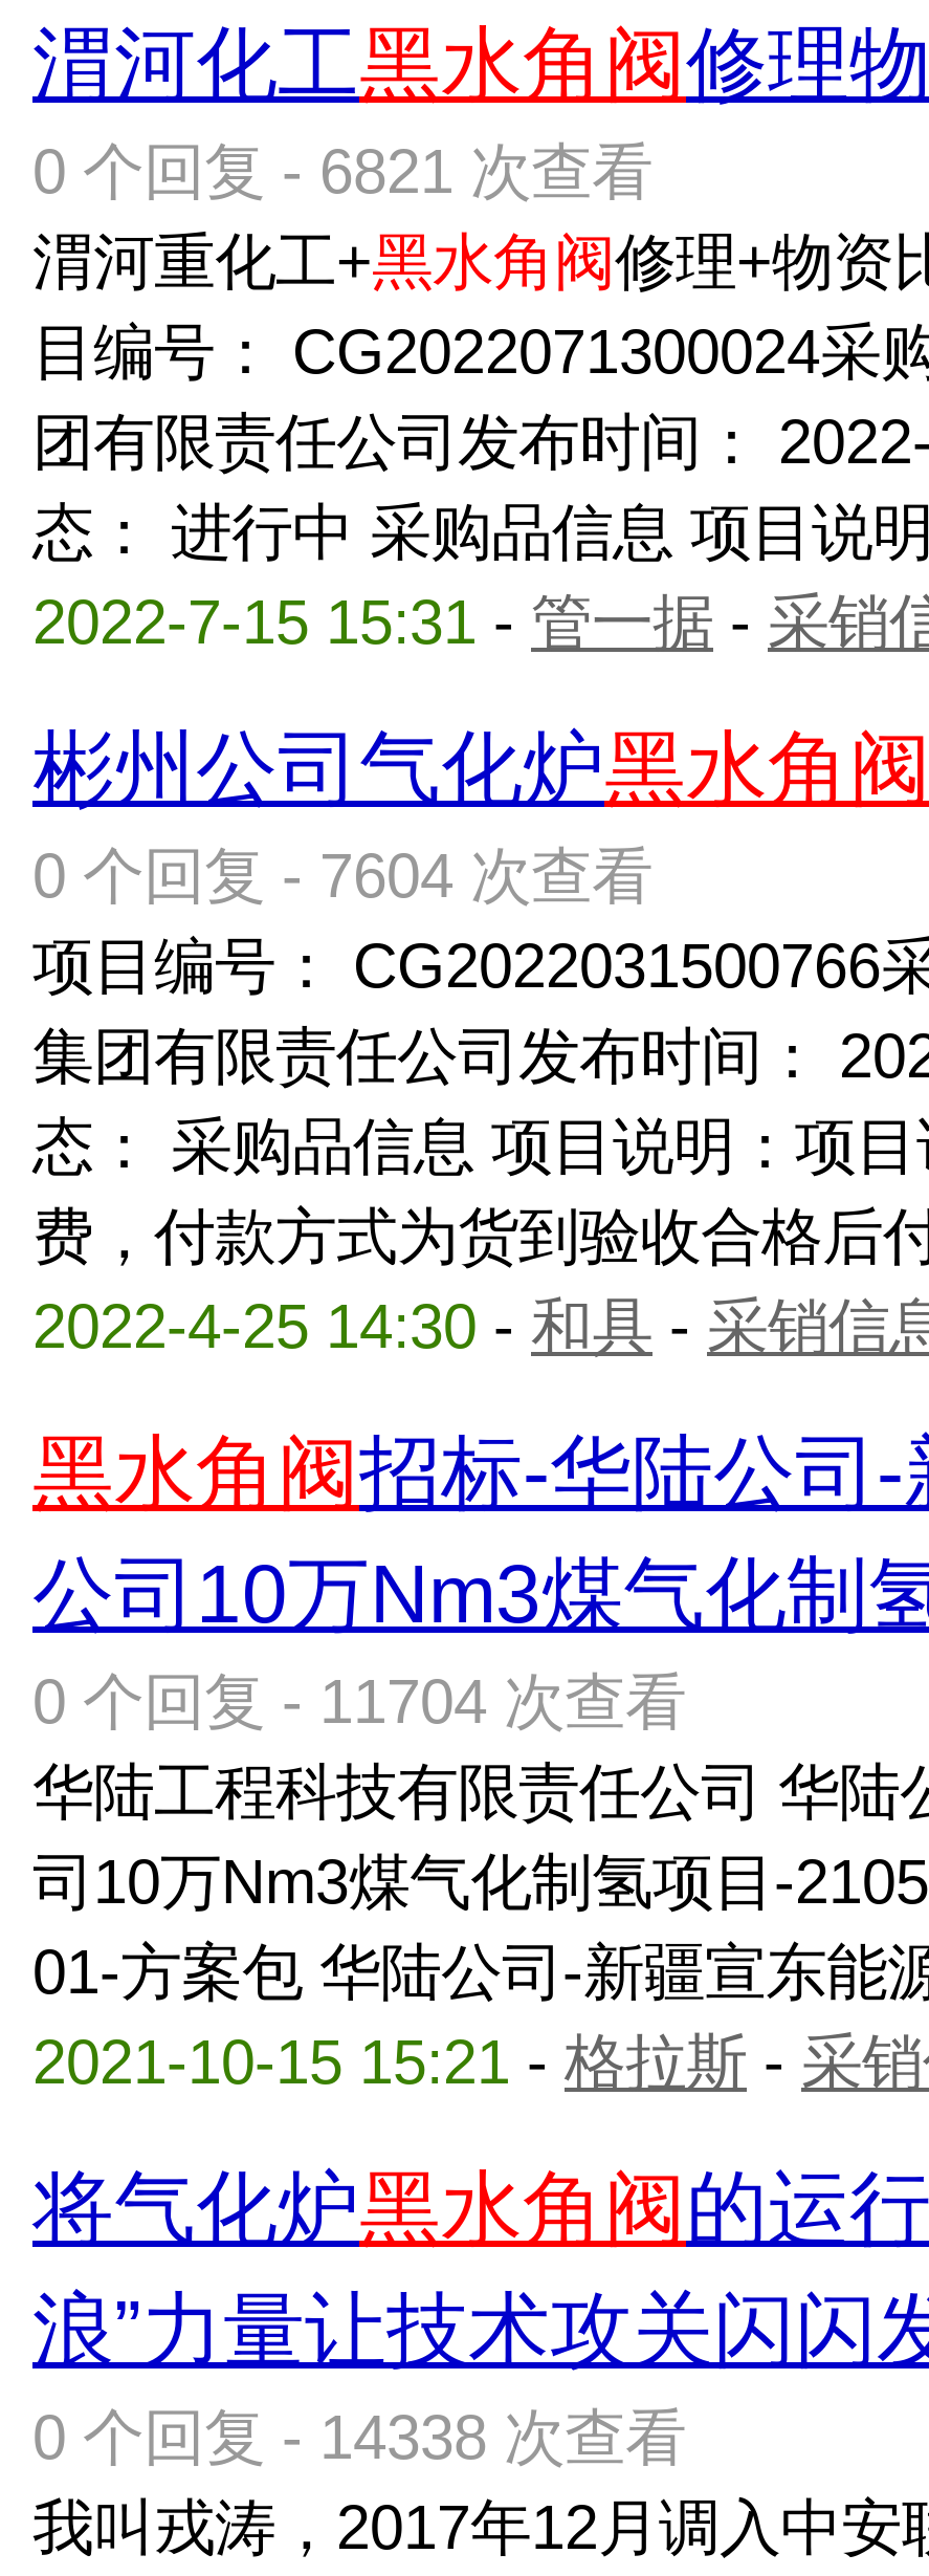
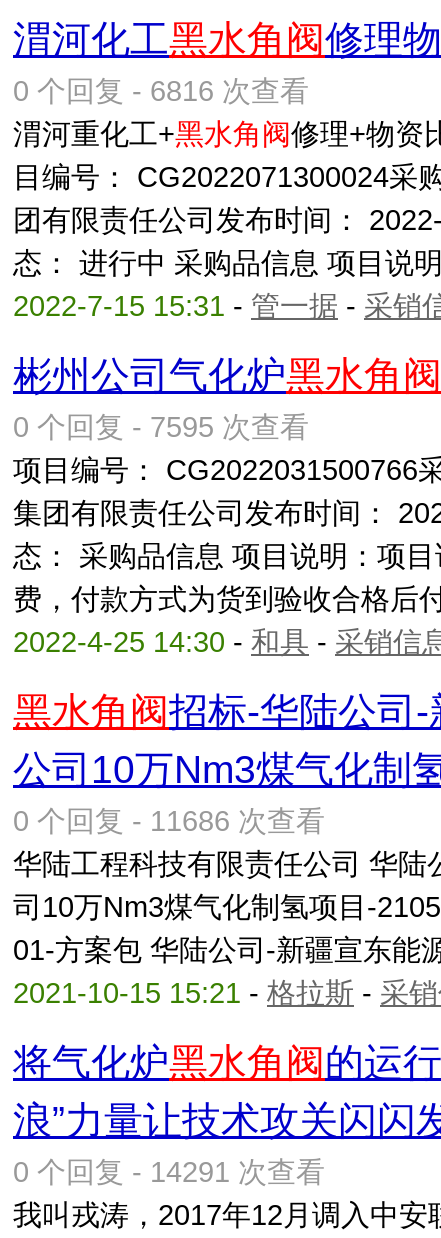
[32,136,652,205] 0 个回复 - 6821 次查看 -> [13,74,309,107] 0 个回复 - 6816 次查看
[32,841,652,910] 0 个回复 - 7604 次查看 -> [13,410,309,443] 0 个回复 - 7595 次查看
[32,1666,686,1735] 0 个回复 - 11704 次查看 -> [13,804,325,837] 0 个回复 - 11686 次查看
[32,2402,686,2471] 0 个回复 - 14338 次查看 -> [13,1155,325,1188] 0 个回复 - 14291 次查看

